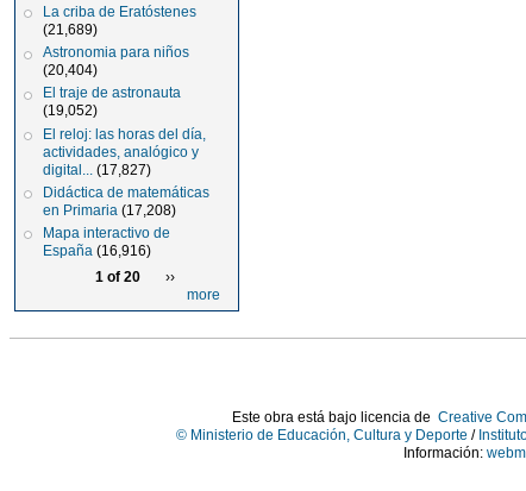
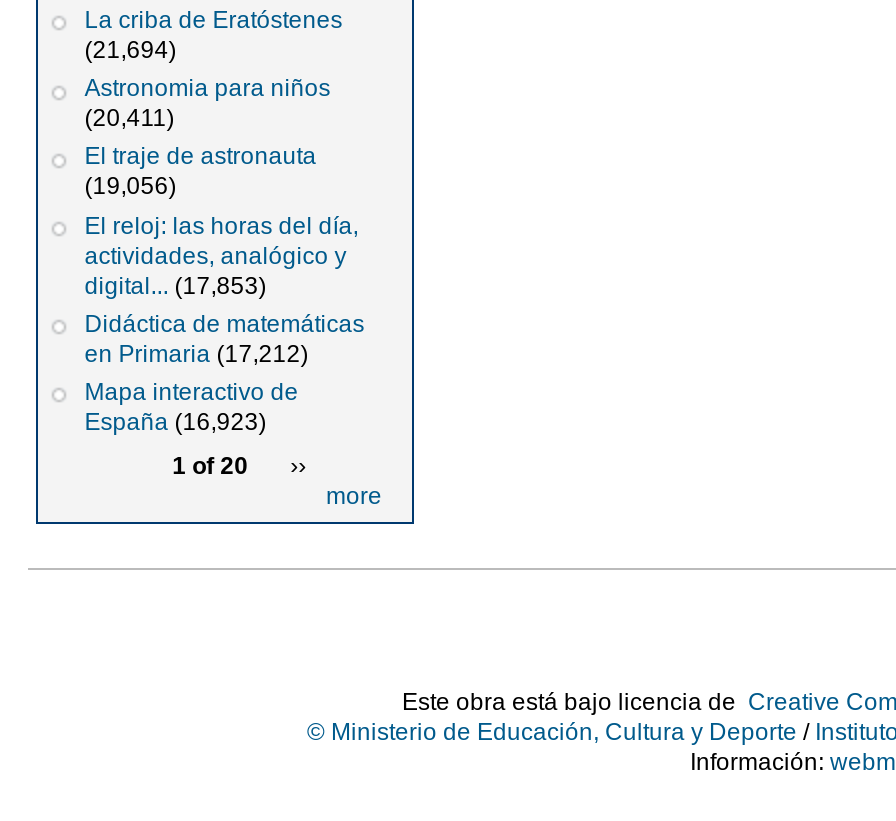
[43,21,98,38] (21,689) -> [85,36,177,64] (21,694)
[43,62,98,79] (20,404) -> [85,104,175,132] (20,411)
[43,103,98,119] (19,052) -> [85,173,177,201] (19,056)
[43,161,151,178] digital... (17,827) -> [85,271,267,299] digital... (17,853)
[43,202,176,219] en Primaria (17,208) -> [85,340,309,368] en Primaria (17,212)
[43,242,151,259] España (16,916) -> [85,408,267,436] España (16,923)

